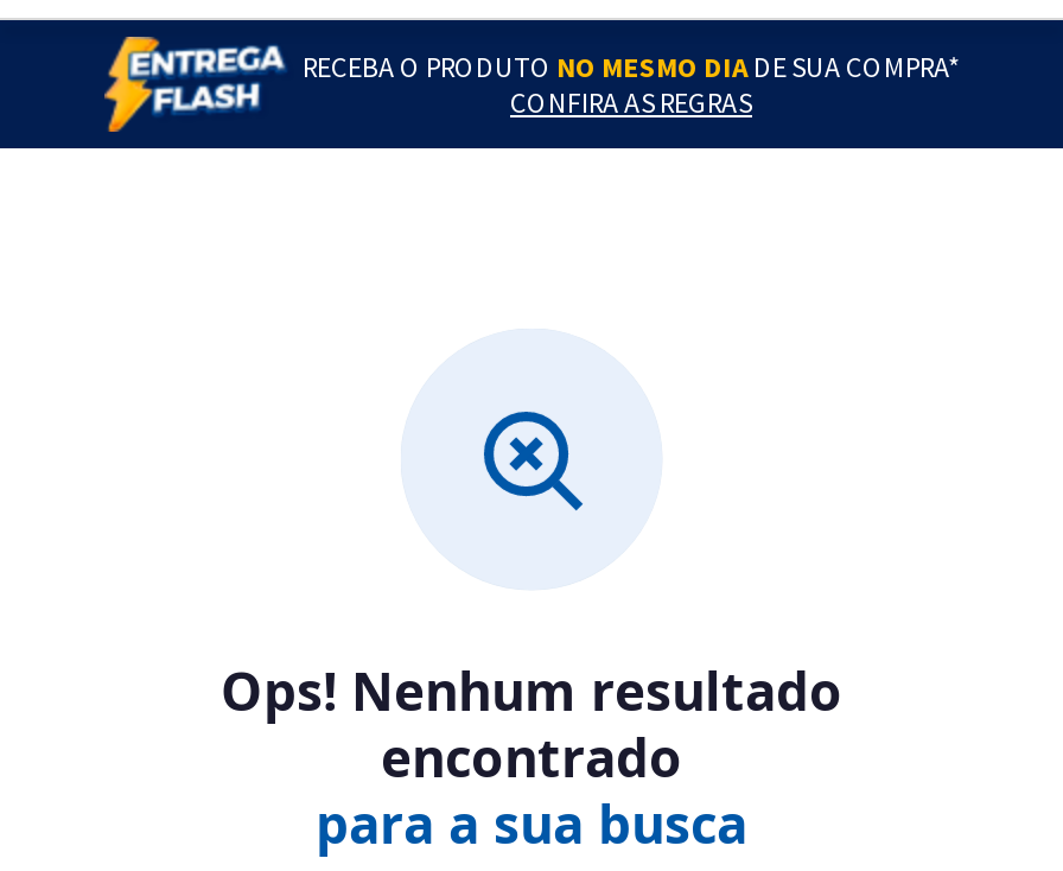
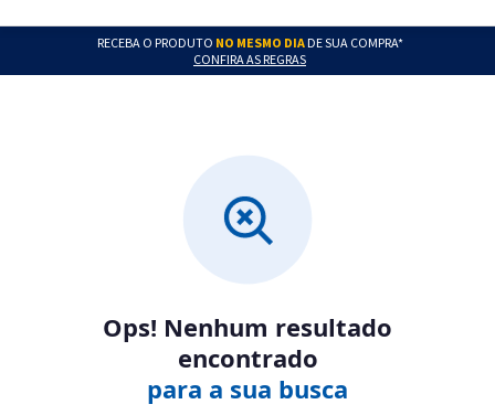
[7,18,1056,134] [image] -> [3,21,492,67] [image]

